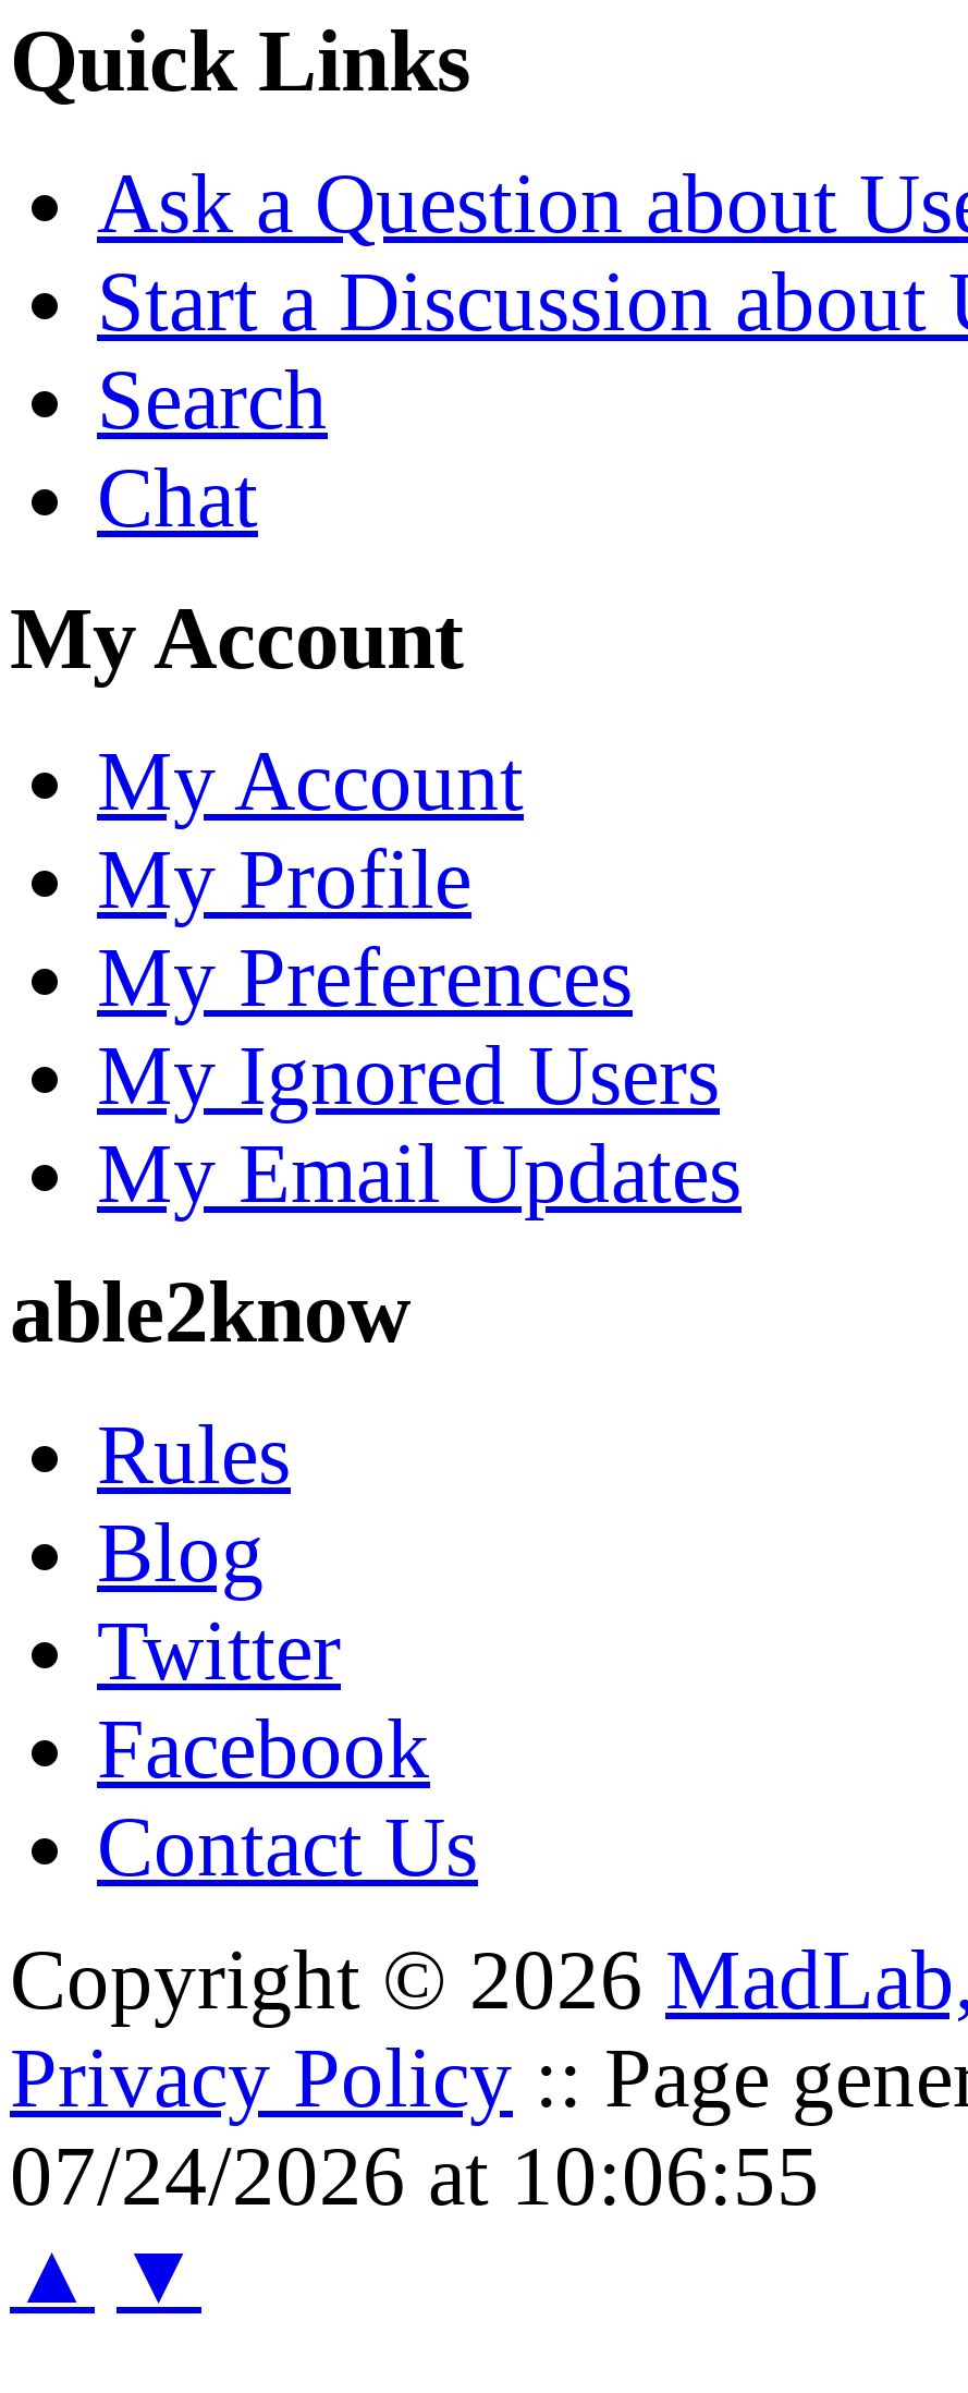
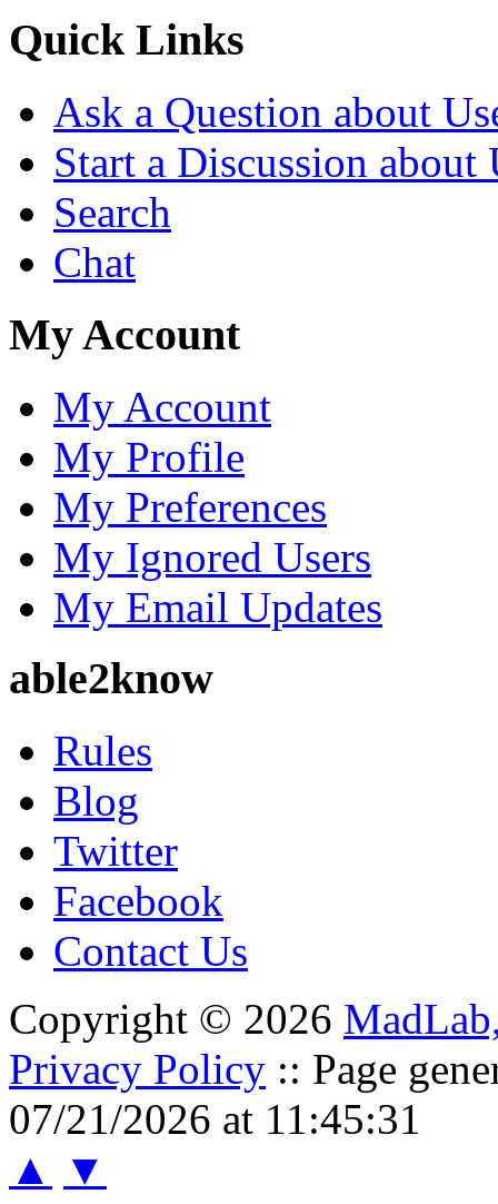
[10,2128,820,2222] 07/24/2026 at 10:06:55 -> [9,1095,421,1143] 07/21/2026 at 11:45:31

